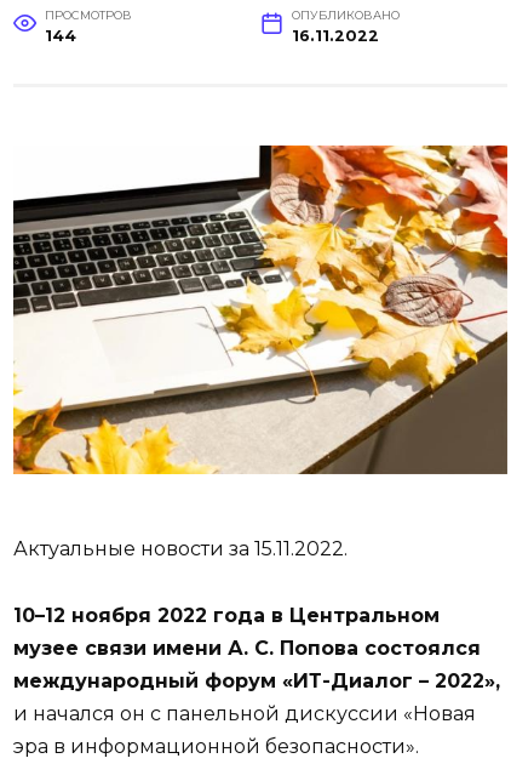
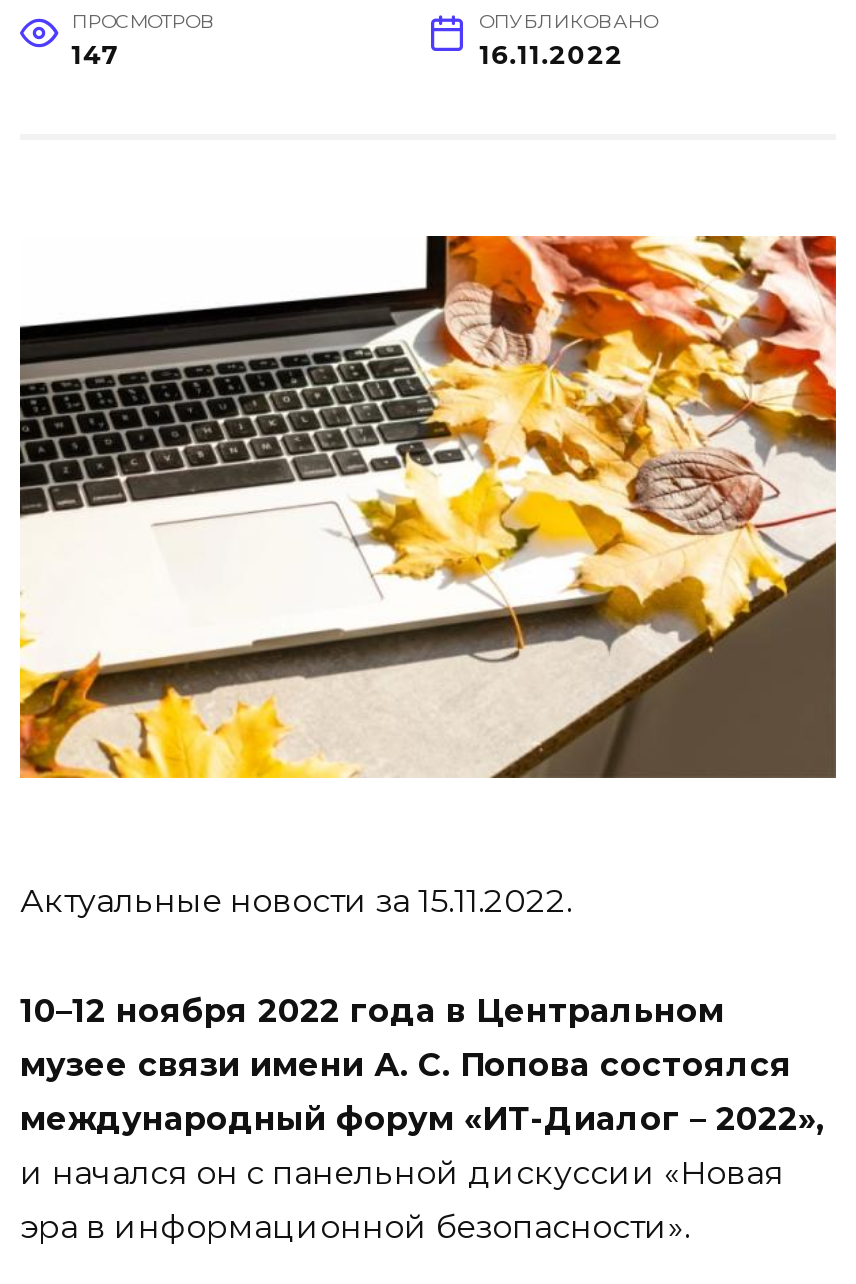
[44,27,76,45] 144 -> [71,40,119,70] 147

